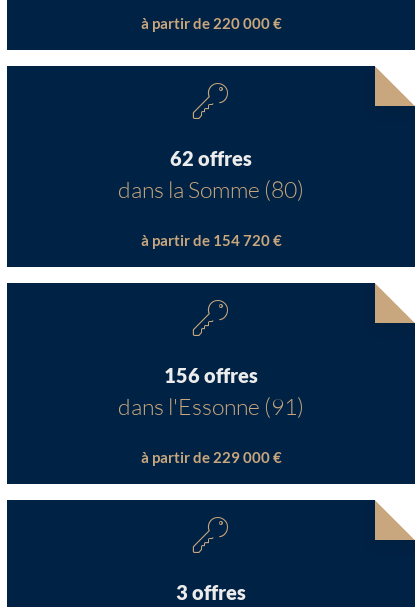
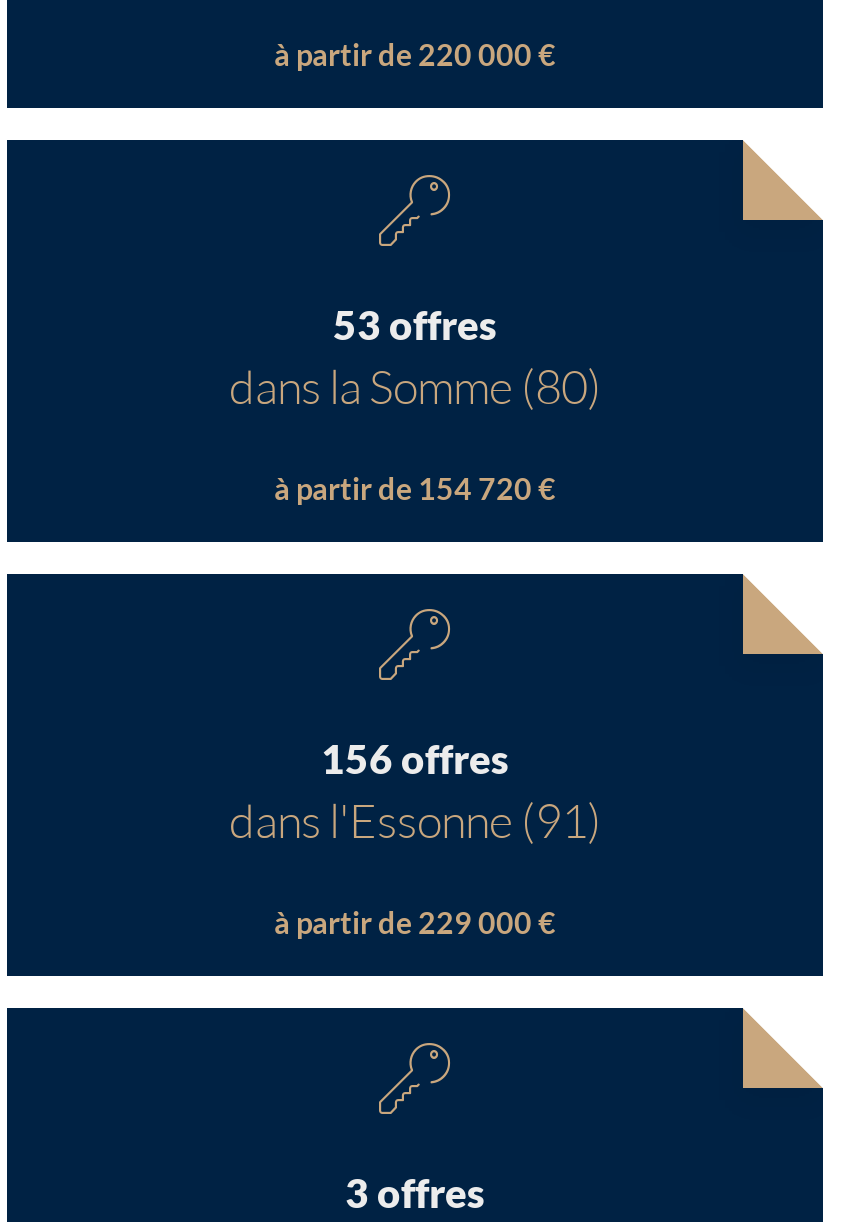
[170,145,252,169] 62 offres -> [333,299,497,347] 53 offres

